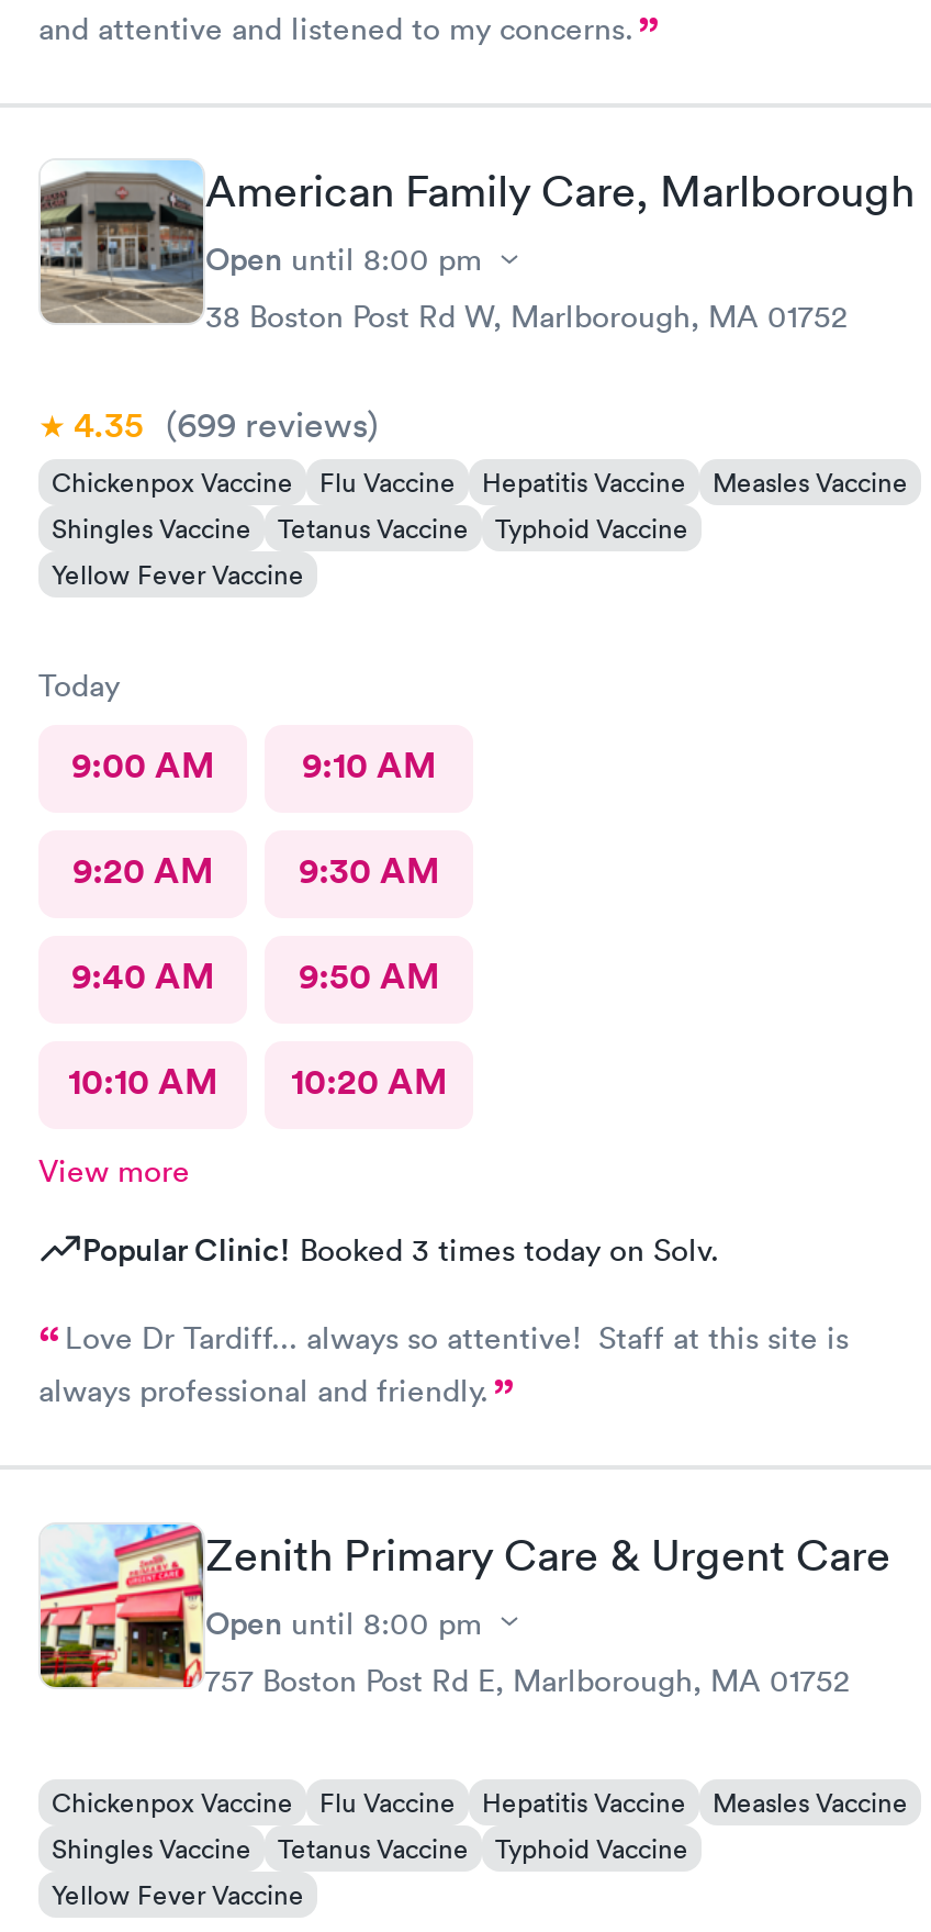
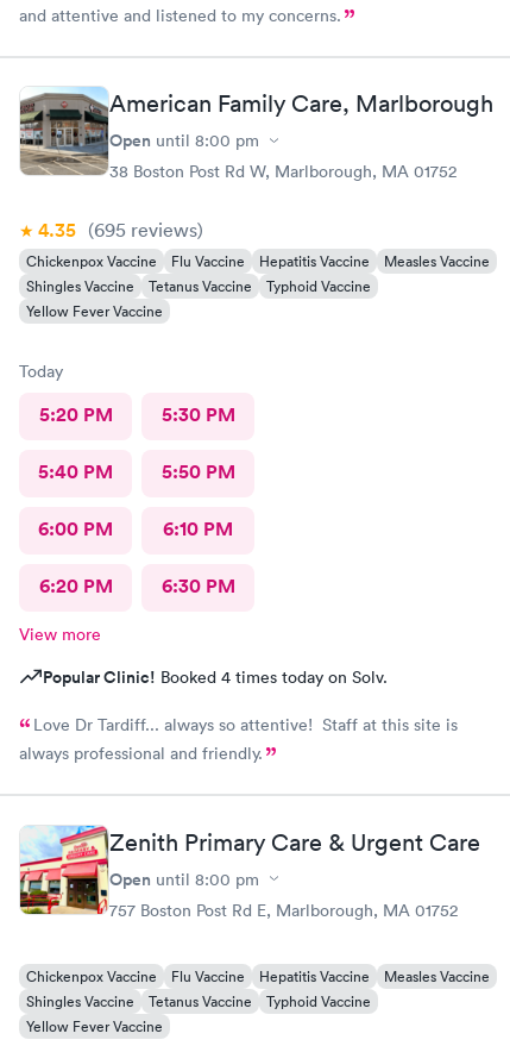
[74,402,379,448] 4.35 (699 reviews) -> [38,218,203,243] 4.35 (695 reviews)
[71,742,436,789] 9:00 AM | 9:10 AM -> [39,402,235,427] 5:20 PM | 5:30 PM
[72,848,439,894] 9:20 AM | 9:30 AM -> [38,459,235,484] 5:40 PM | 5:50 PM
[71,953,439,999] 9:40 AM | 9:50 AM -> [38,516,233,541] 6:00 PM | 6:10 PM
[68,1059,447,1105] 10:10 AM | 10:20 AM -> [39,574,235,599] 6:20 PM | 6:30 PM
[82,1228,719,1272] Popular Clinic! Booked 3 times today on Solv. -> [43,665,388,689] Popular Clinic! Booked 4 times today on Solv.

